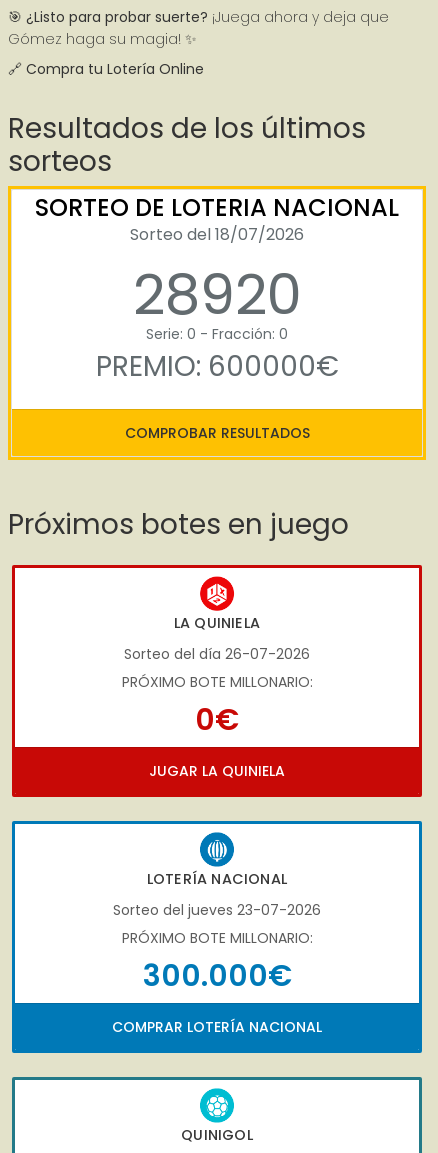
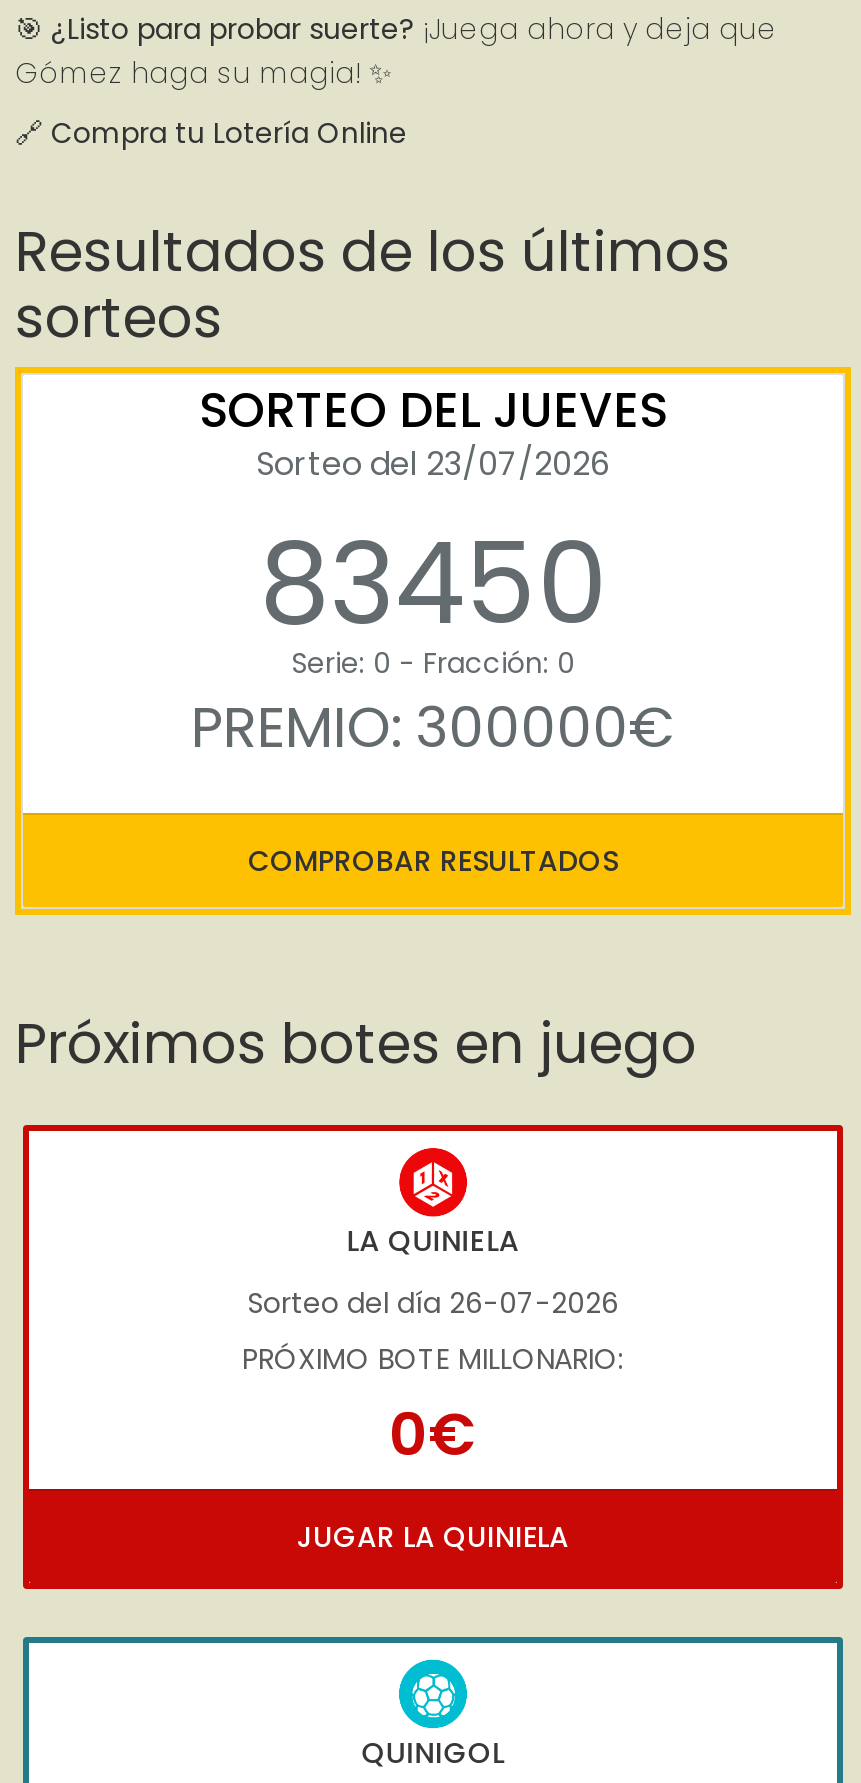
[35,191,399,334] SORTEO DE LOTERIA NACIONAL | Sorteo del 18/07/2026 | 28920 -> [199,377,667,663] SORTEO DEL JUEVES | Sorteo del 23/07/2026 | 83450
[95,347,338,386] PREMIO: 600000€ -> [191,689,675,767] PREMIO: 300000€
[12,821,422,1054] [image] | LOTERÍA NACIONAL | Sorteo del jueves 23-07-2026 | PRÓXIMO BOTE MILLONARIO: | 300.000€ | COMPRAR LOTERÍA NACIONAL -> none

